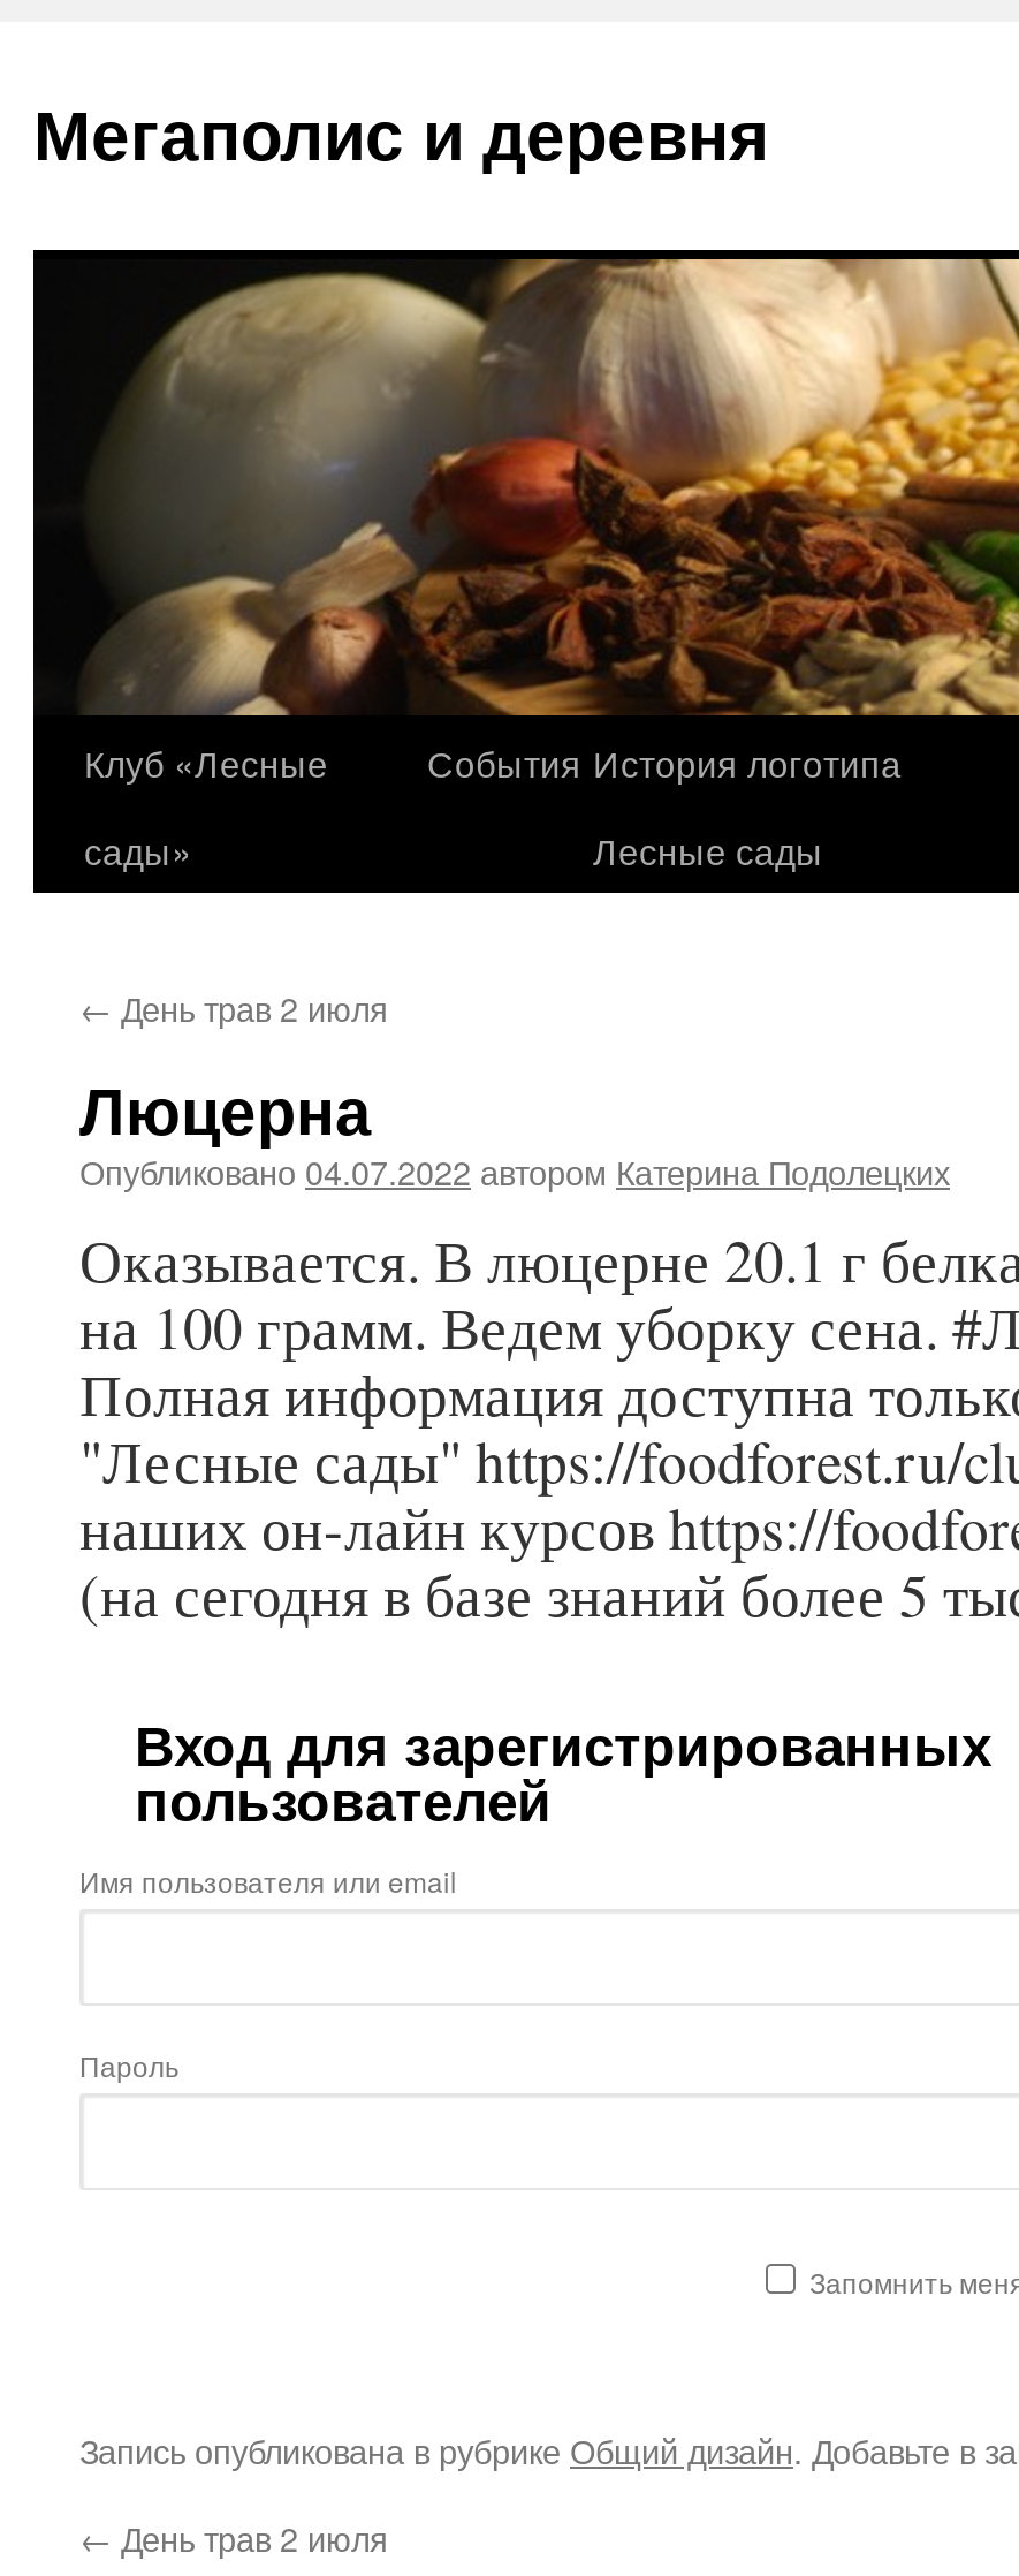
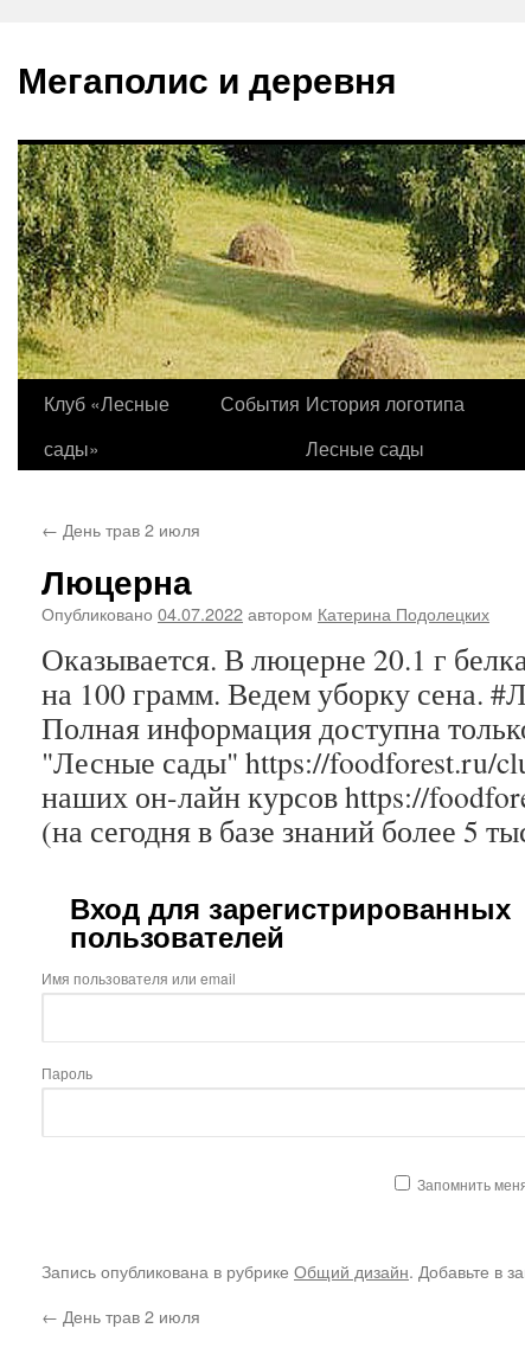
[31,257,1012,718] [image] -> [17,143,521,380] [image]

